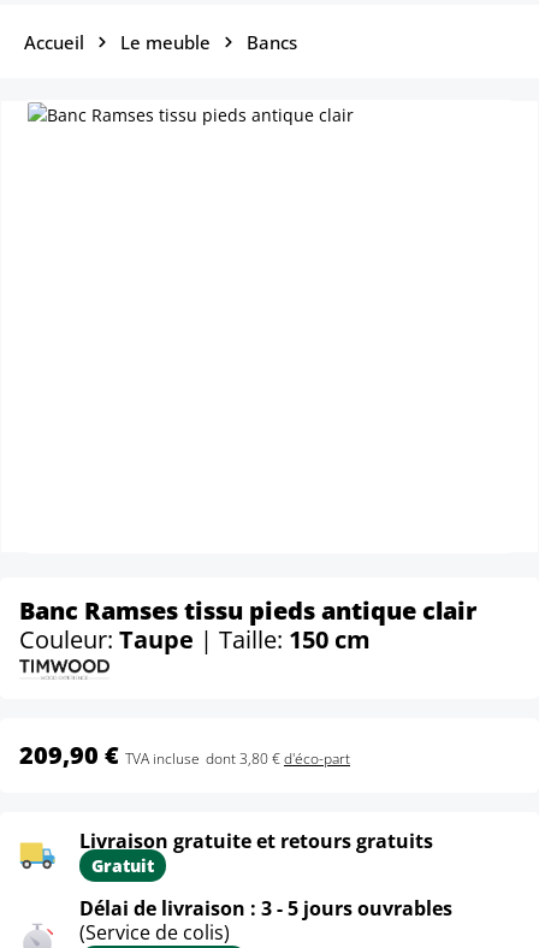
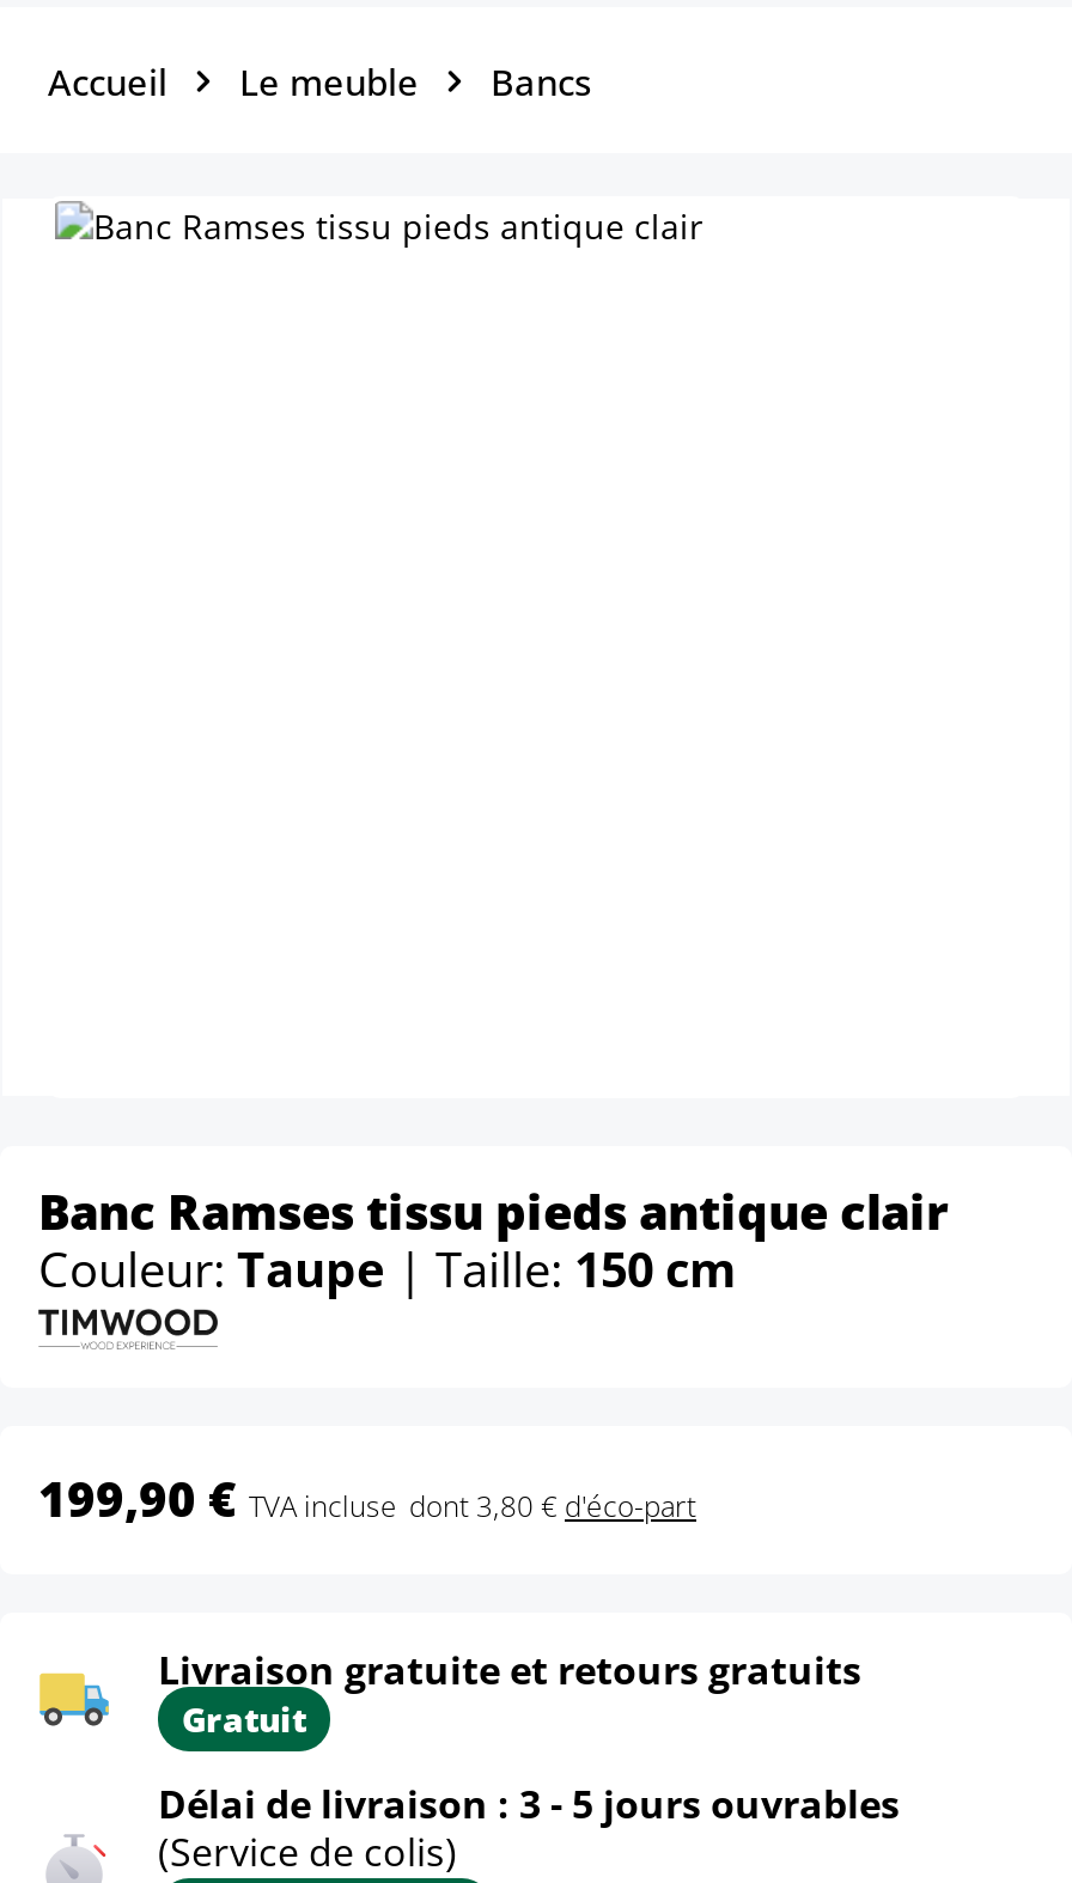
[19,739,350,771] 209,90 € TVA incluse dont 3,80 €d'éco-part -> [38,1467,696,1531] 199,90 € TVA incluse dont 3,80 €d'éco-part

